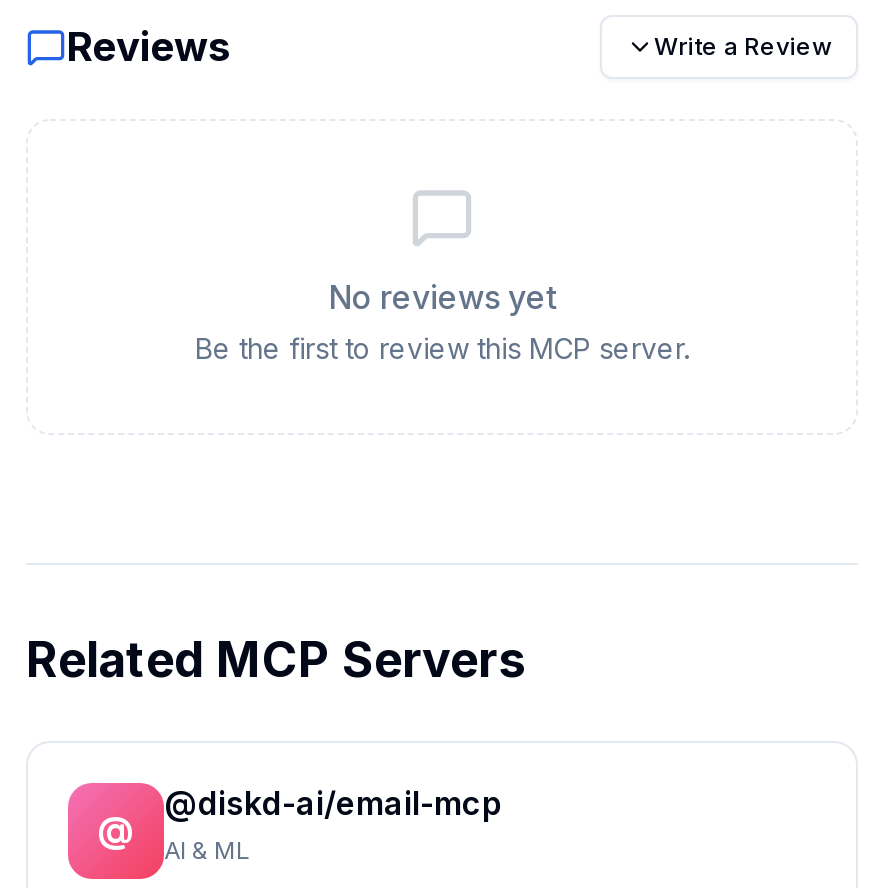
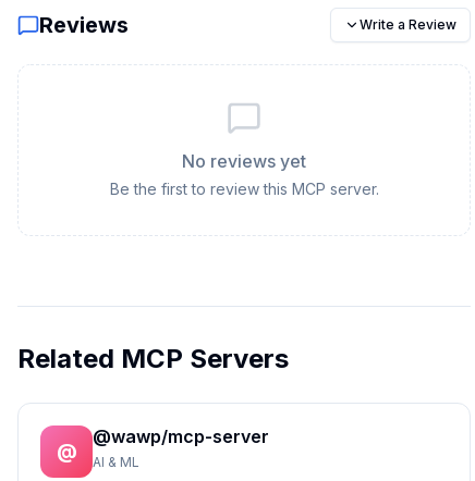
[164,783,502,823] @diskd-ai/email-mcp -> [93,425,269,447] @wawp/mcp-server

